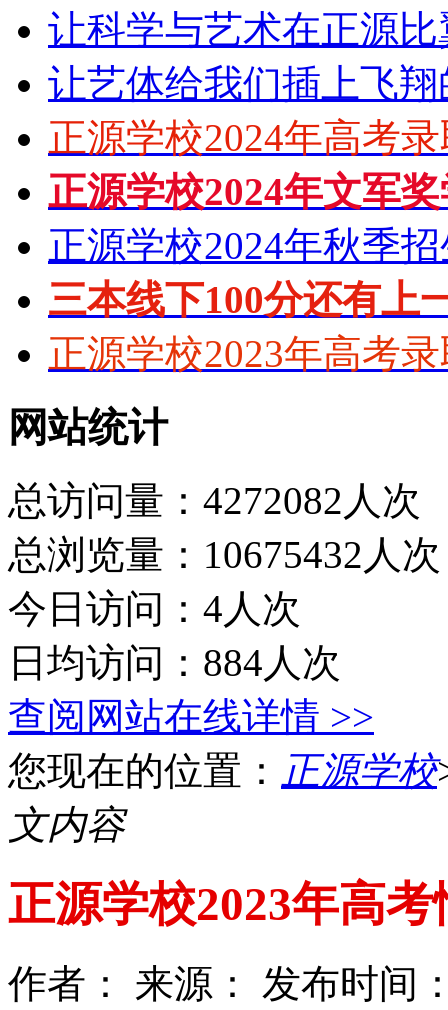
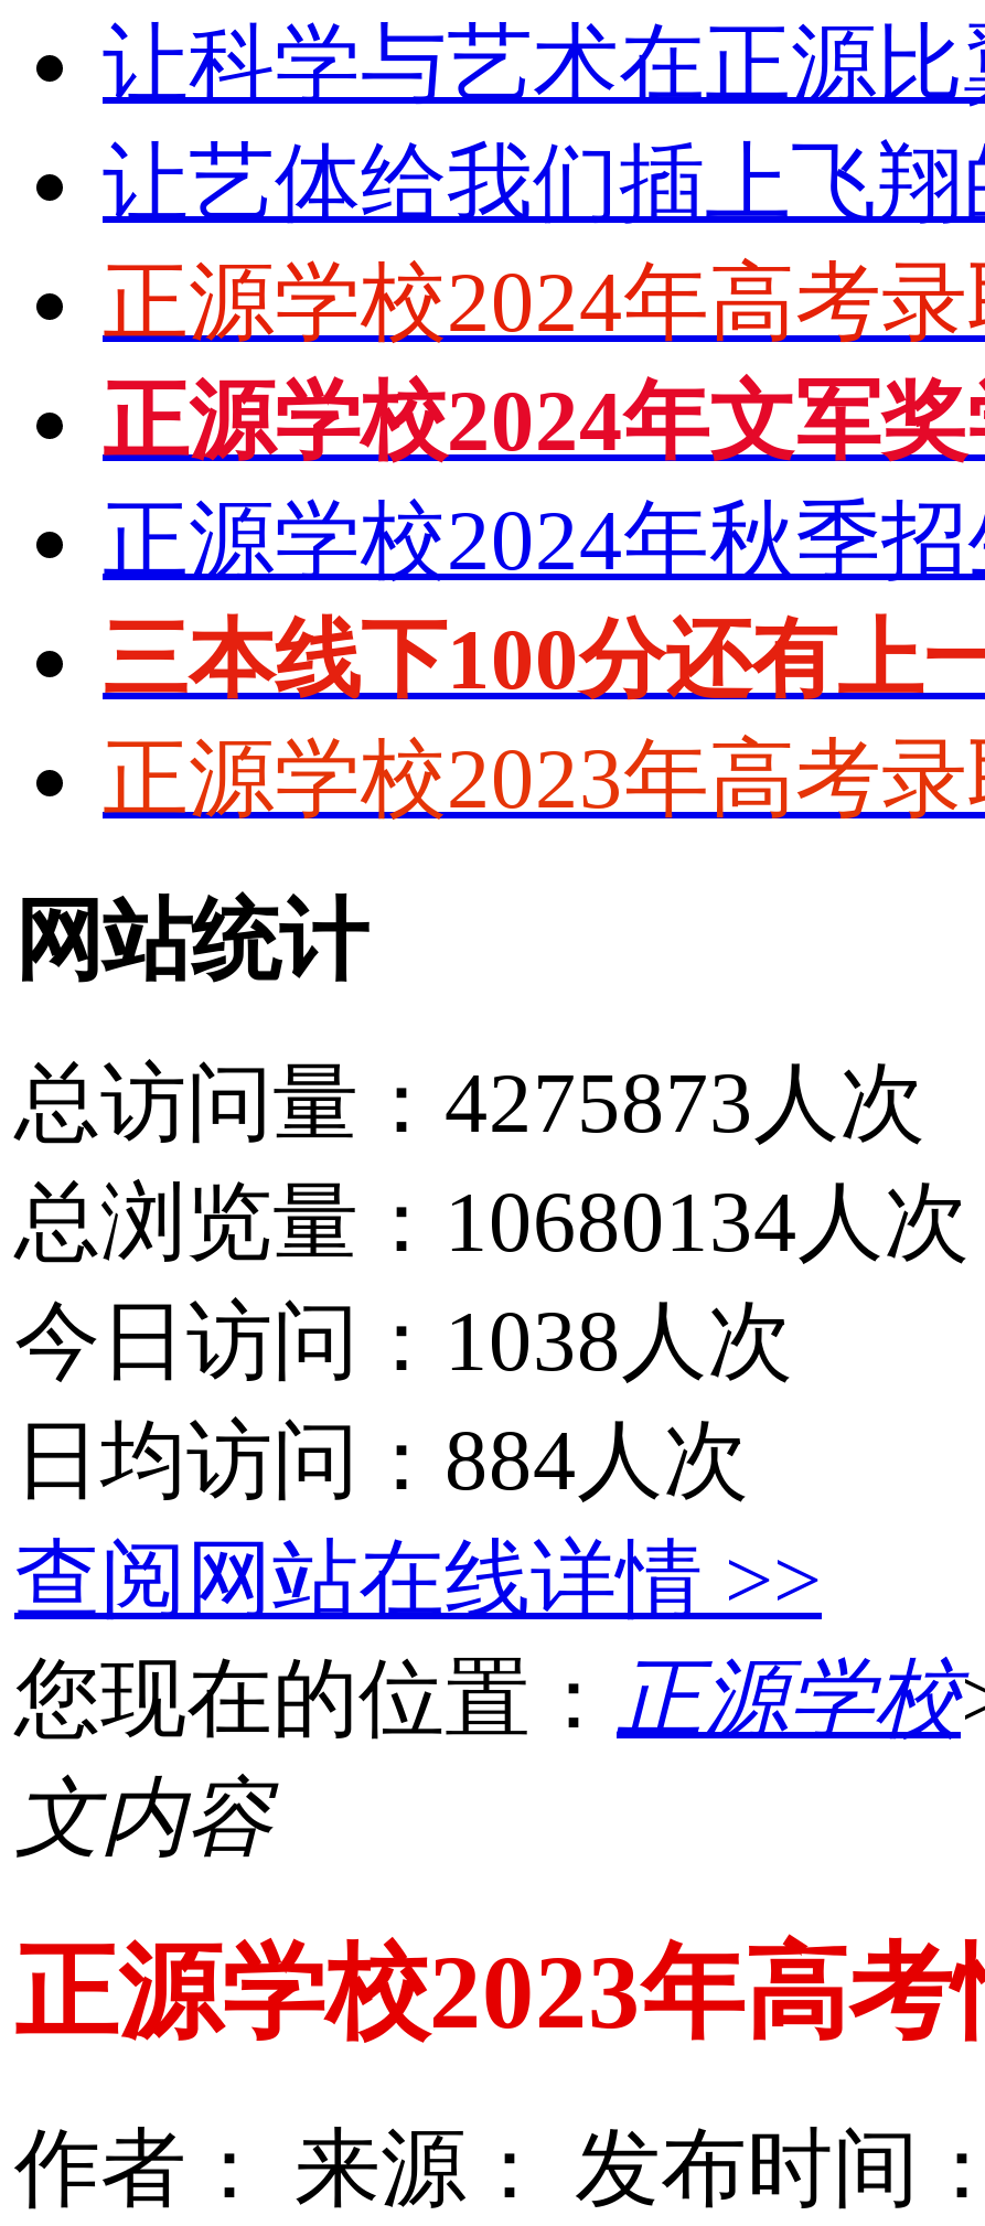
[8,478,421,521] 总访问量：4272082人次 -> [14,1053,925,1148] 总访问量：4275873人次
[8,532,441,575] 总浏览量：10675432人次 -> [14,1173,970,1267] 总浏览量：10680134人次
[8,586,301,629] 今日访问：4人次 -> [14,1292,793,1387] 今日访问：1038人次

